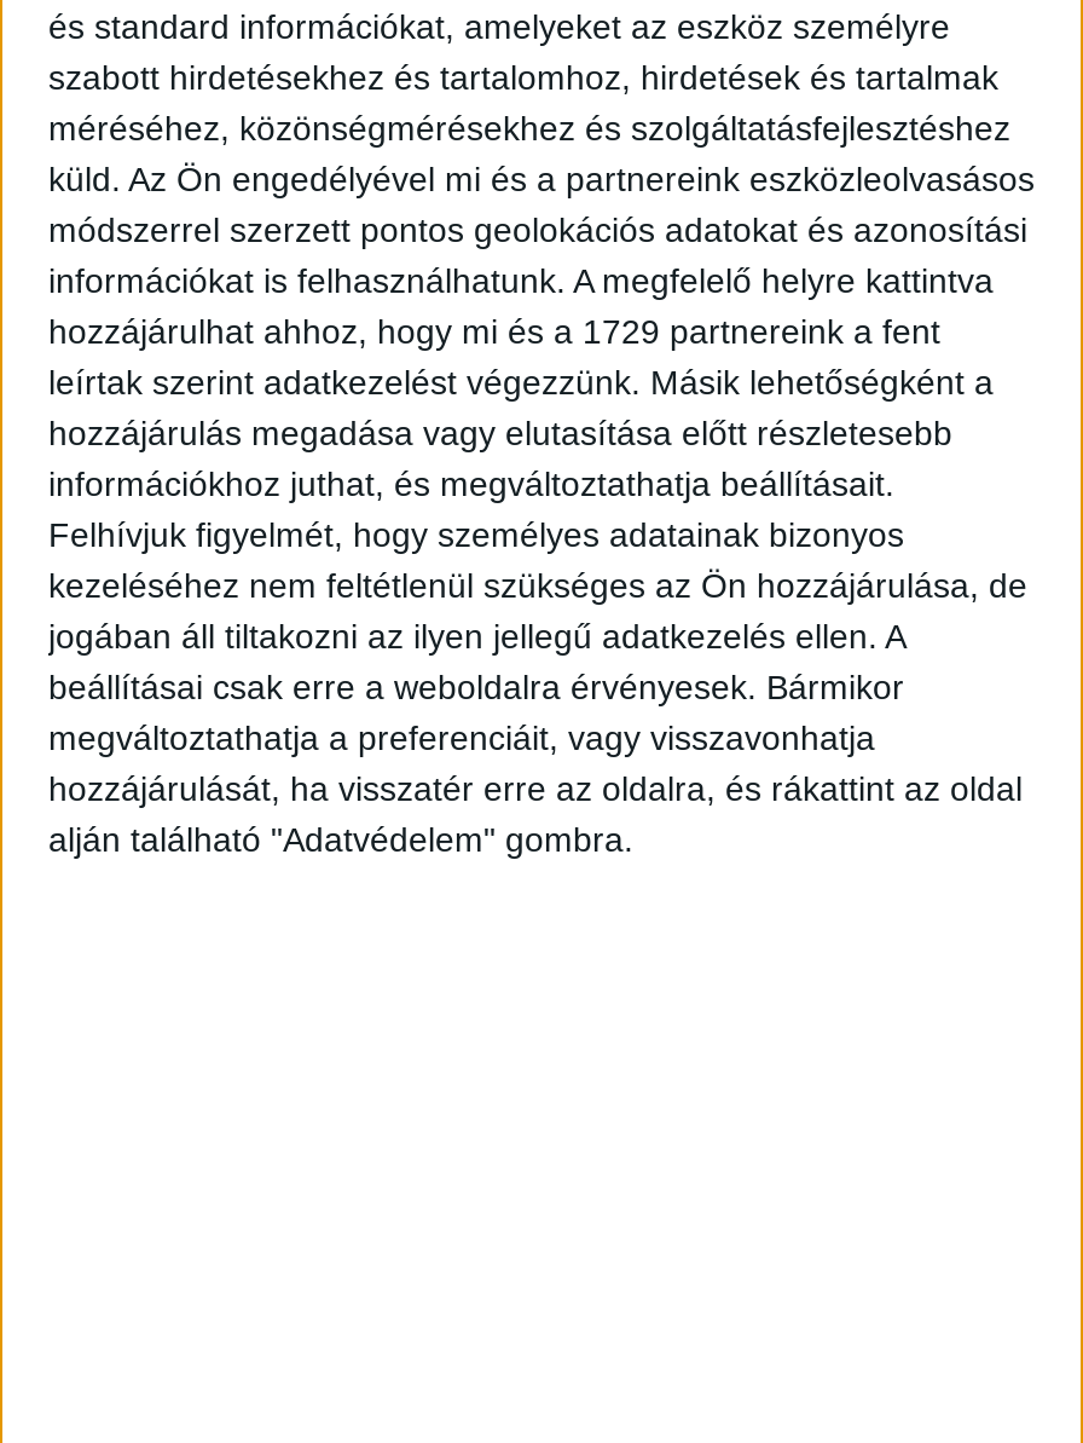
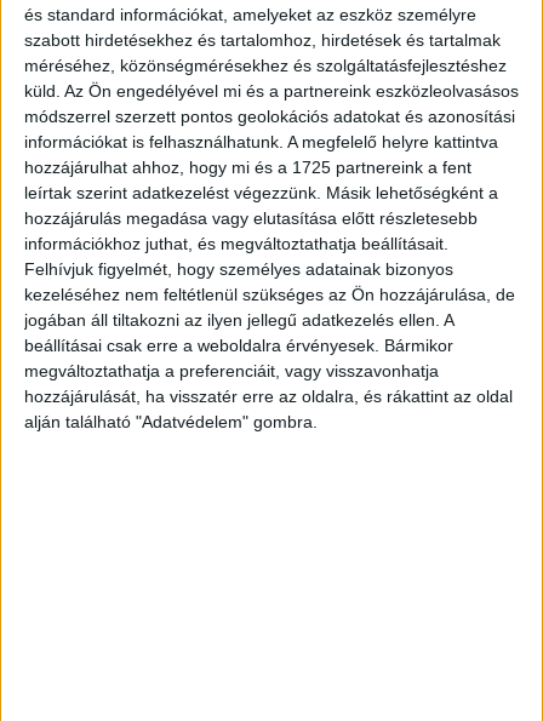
[48,313,940,352] hozzájárulhat ahhoz, hogy mi és a 1729 partnereink a fent -> [24,157,471,176] hozzájárulhat ahhoz, hogy mi és a 1725 partnereink a fent

